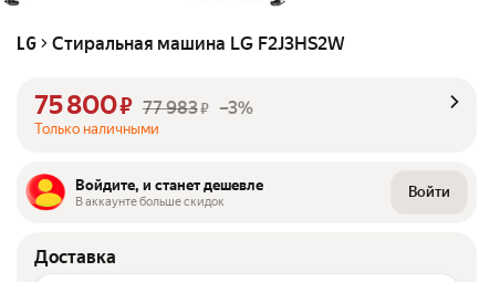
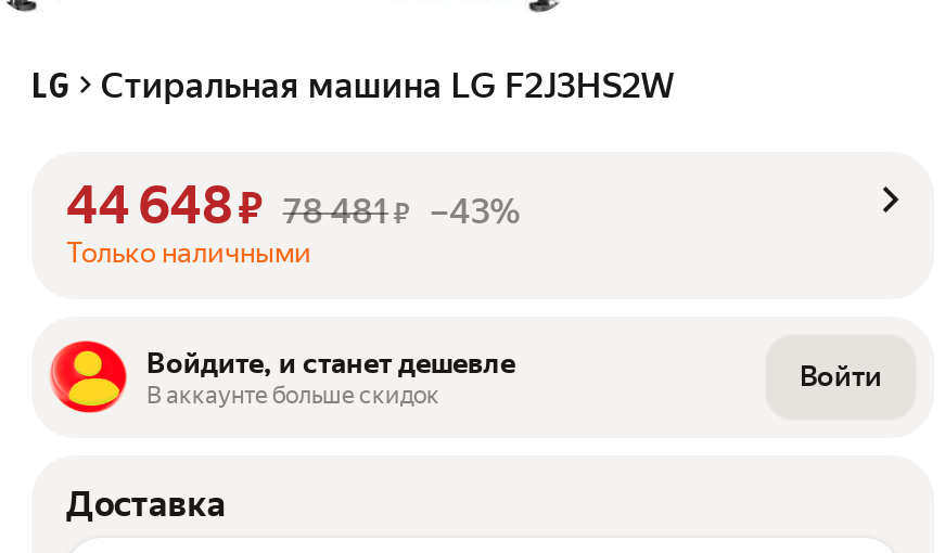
[34,90,254,121] 75 800 ₽ 77 983 ₽ –3% -> [66,176,521,237] 44 648 ₽ 78 481 ₽ –43%

